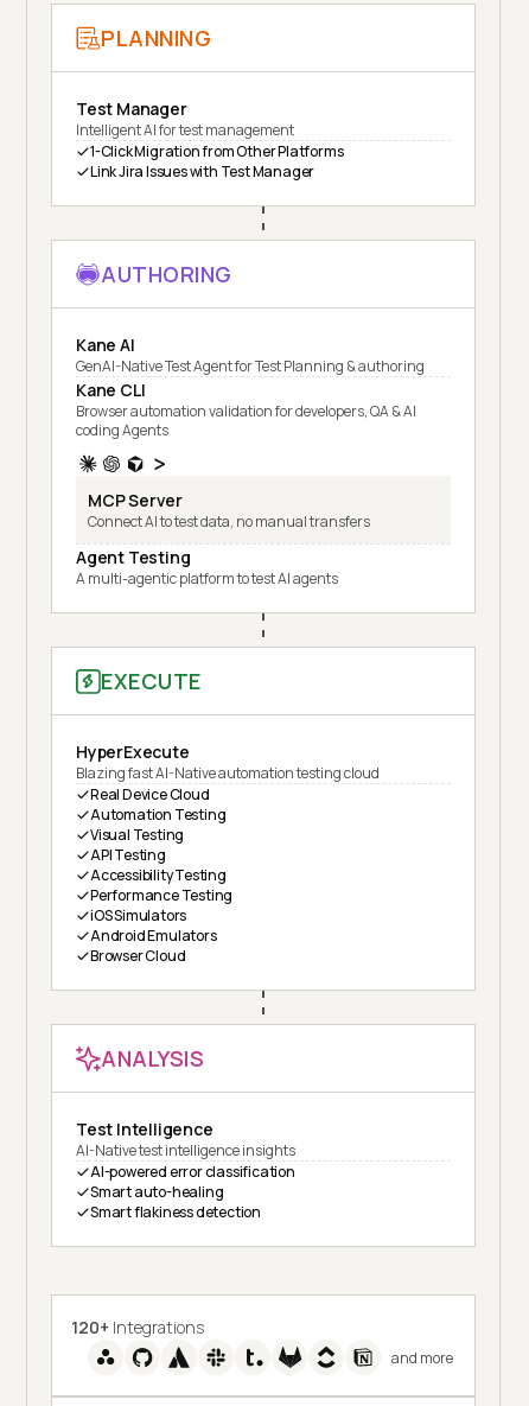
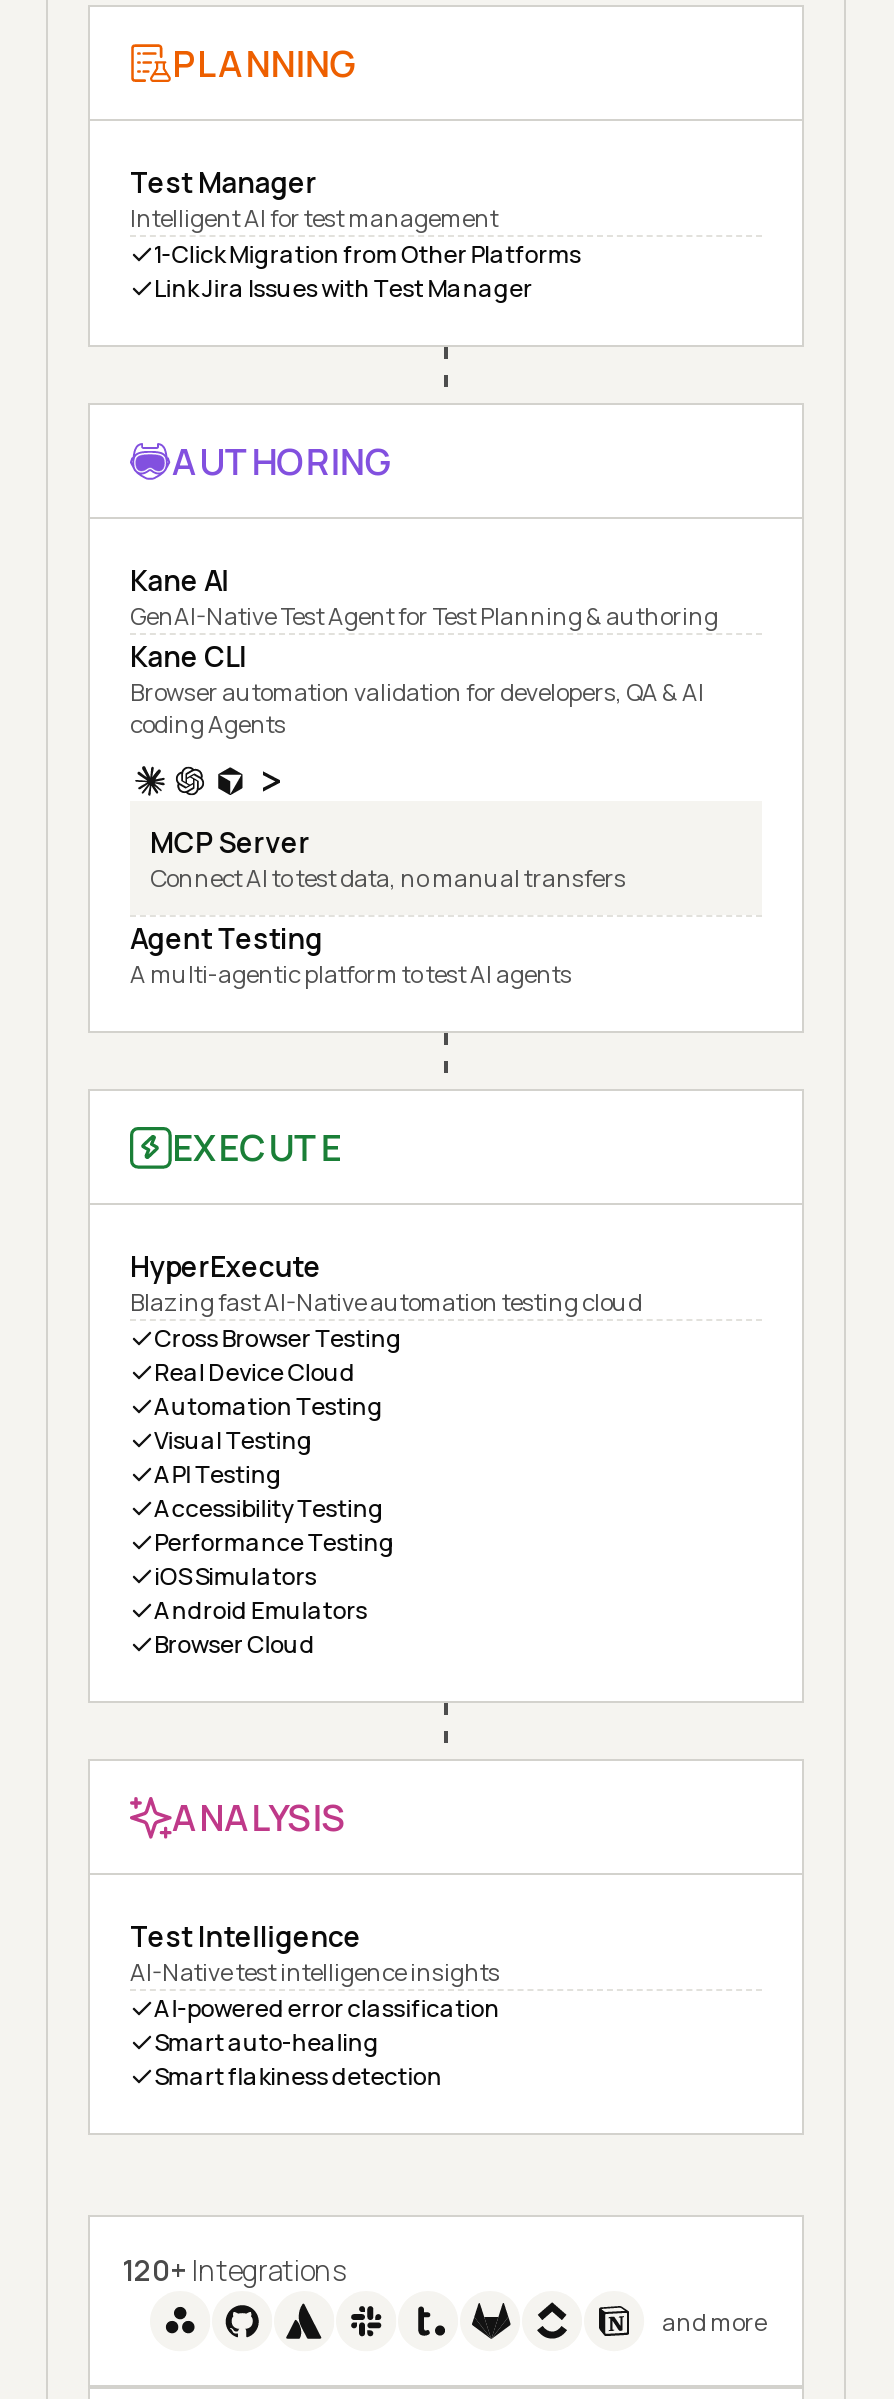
none -> [154,1321,402,1355] Cross Browser Testing

